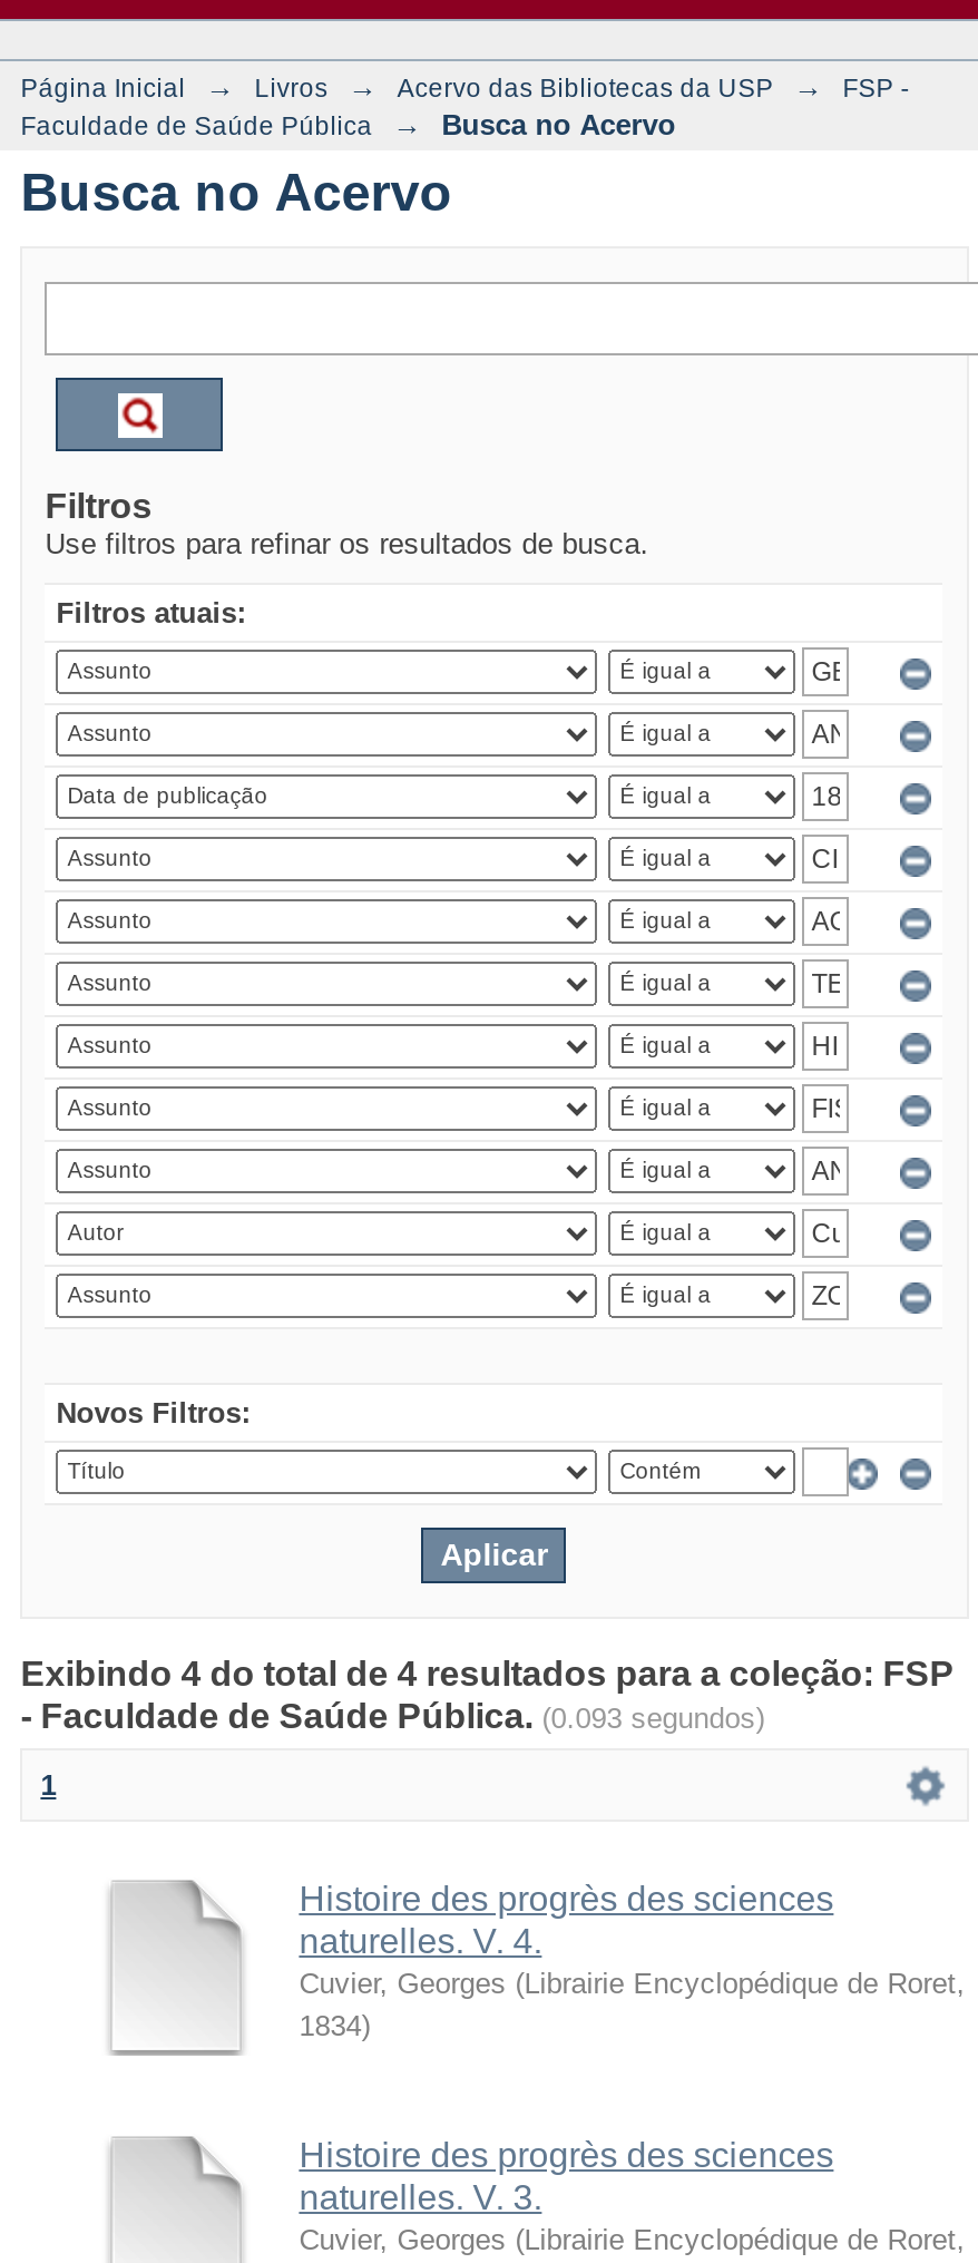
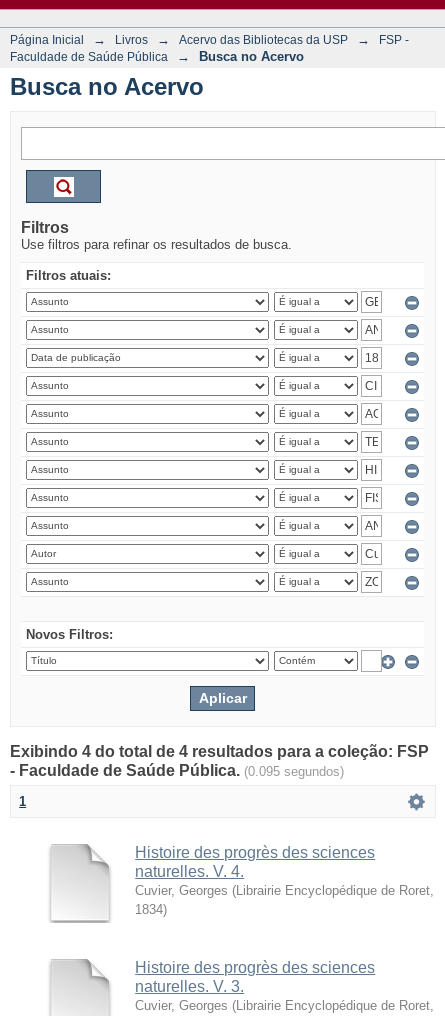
[20,1697,765,1735] - Faculdade de Saúde Pública. (0.093 segundos) -> [10,762,344,779] - Faculdade de Saúde Pública. (0.095 segundos)

